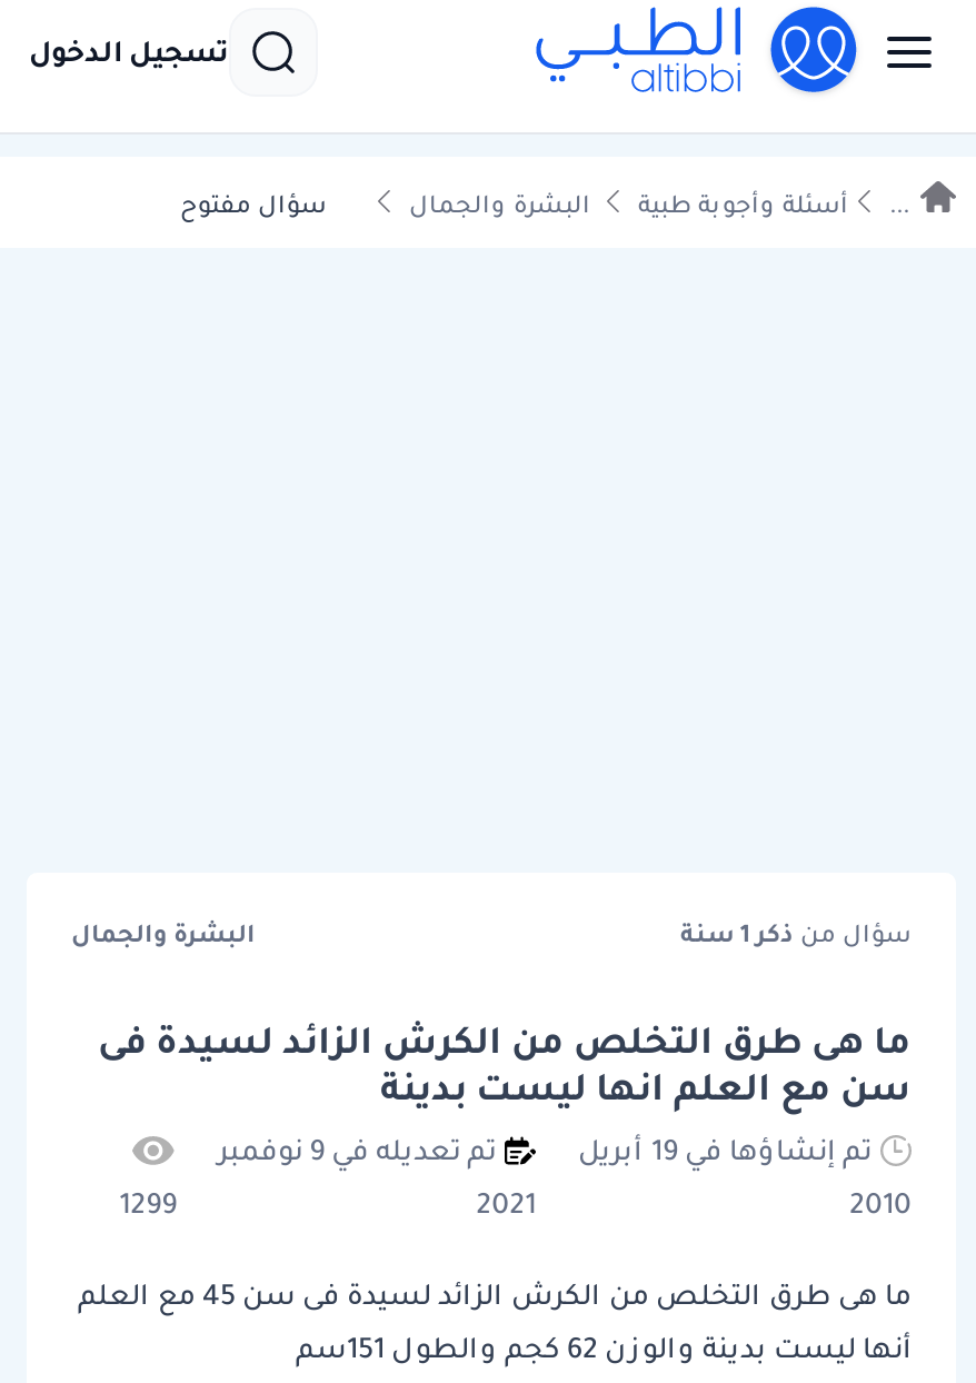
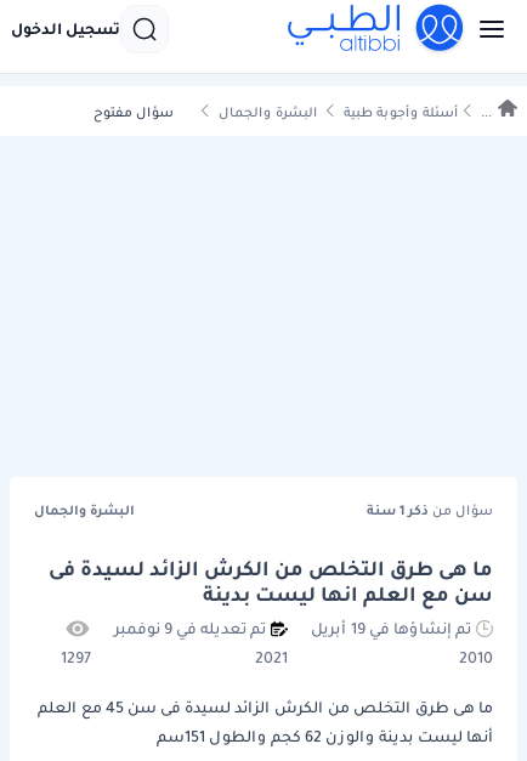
[119,1182,177,1224] 1299 -> [60,646,91,669] 1297

